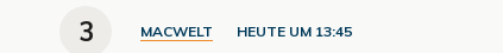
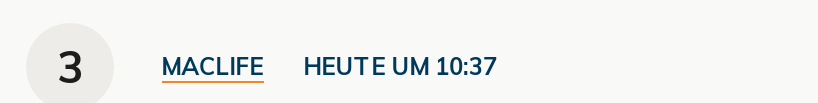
[140,22,352,40] MACWELT | HEUTE UM 13:45 -> [161,51,497,81] MACLIFE | HEUTE UM 10:37

